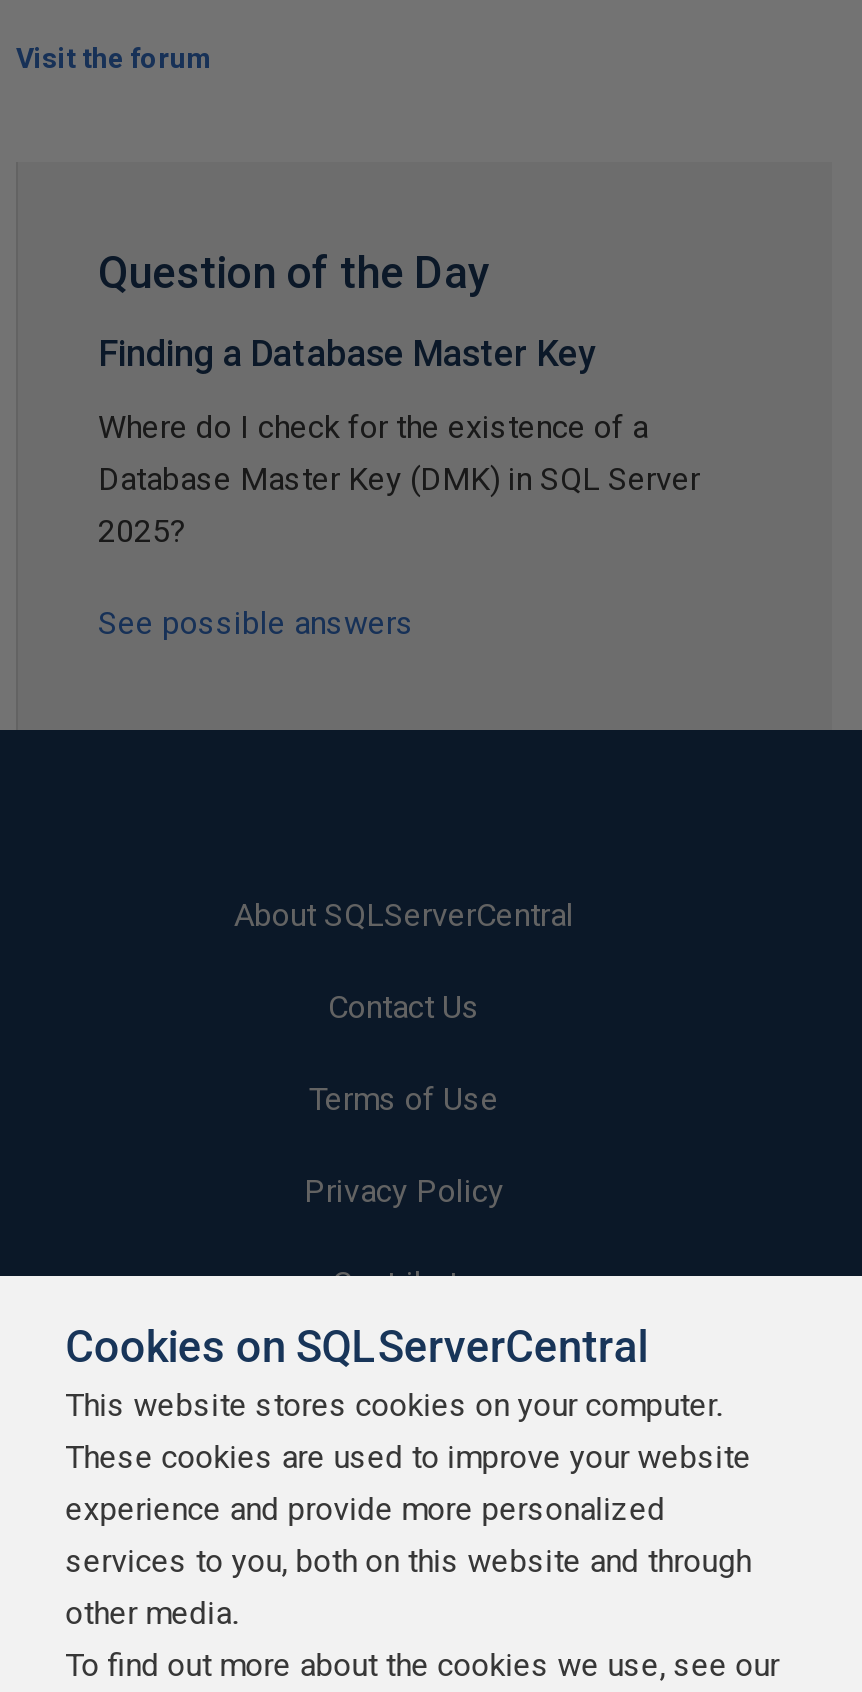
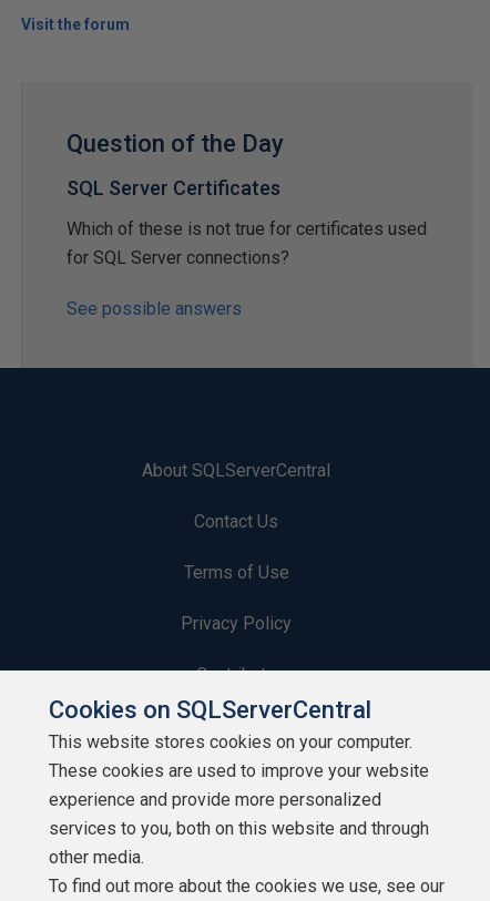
[98,332,596,374] Finding a Database Master Key -> [67,176,280,199] SQL Server Certificates
[98,408,700,550] Where do I check for the existence of a | Database Master Key (DMK) in SQL Server | 2025? -> [67,218,427,268] Which of these is not true for certificates used | for SQL Server connections?

